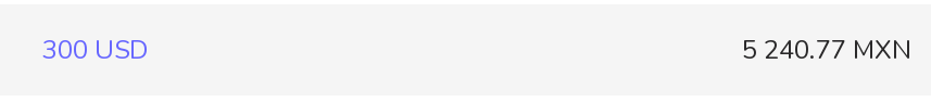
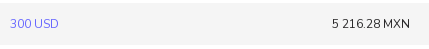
[742,33,911,67] 5 240.77 MXN -> [332,16,410,32] 5 216.28 MXN

